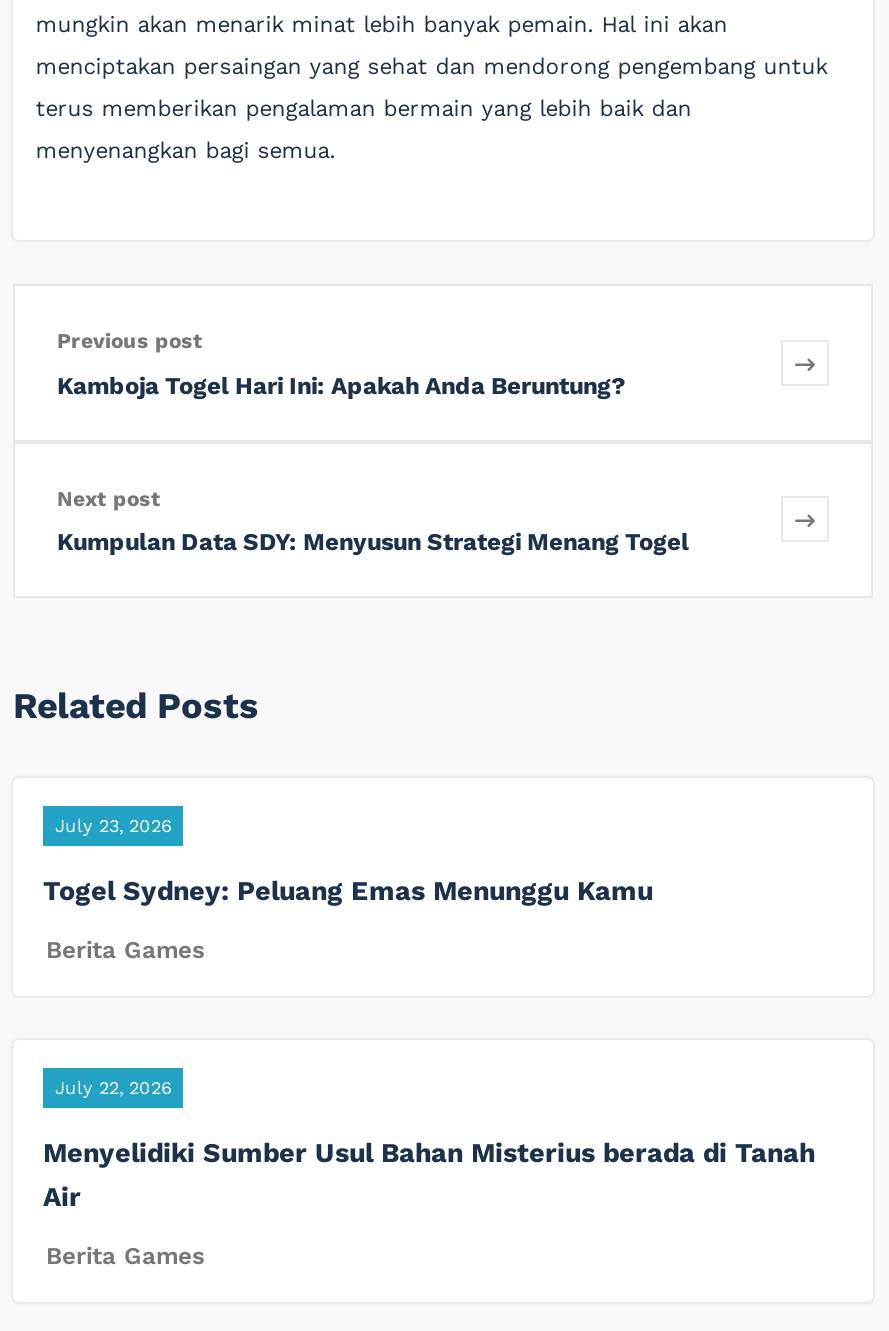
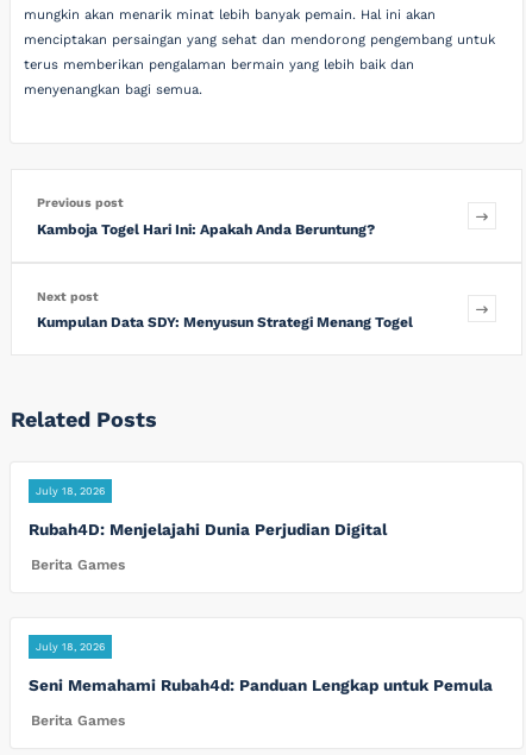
[55,815,171,835] July 23, 2026 -> [36,485,105,497] July 18, 2026
[43,873,653,905] Togel Sydney: Peluang Emas Menunggu Kamu -> [29,519,387,538] Rubah4D: Menjelajahi Dunia Perjudian Digital
[55,1078,171,1098] July 22, 2026 -> [36,641,105,653] July 18, 2026
[43,1136,815,1212] Menyelidiki Sumber Usul Bahan Misterius berada di Tanah | Air -> [29,676,493,695] Seni Memahami Rubah4d: Panduan Lengkap untuk Pemula

